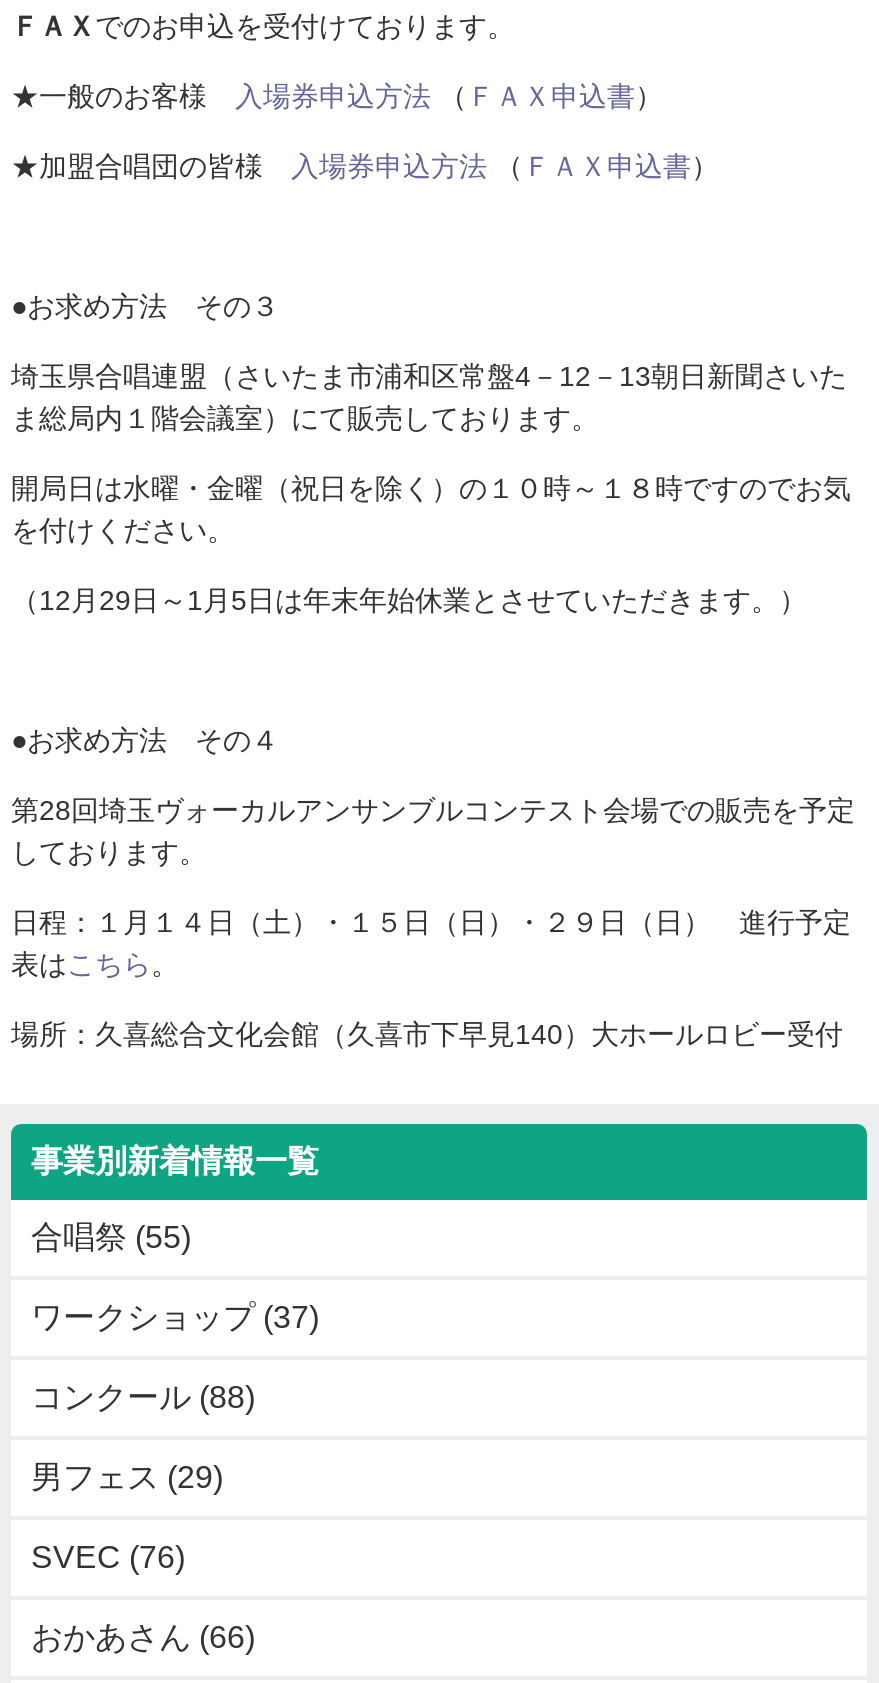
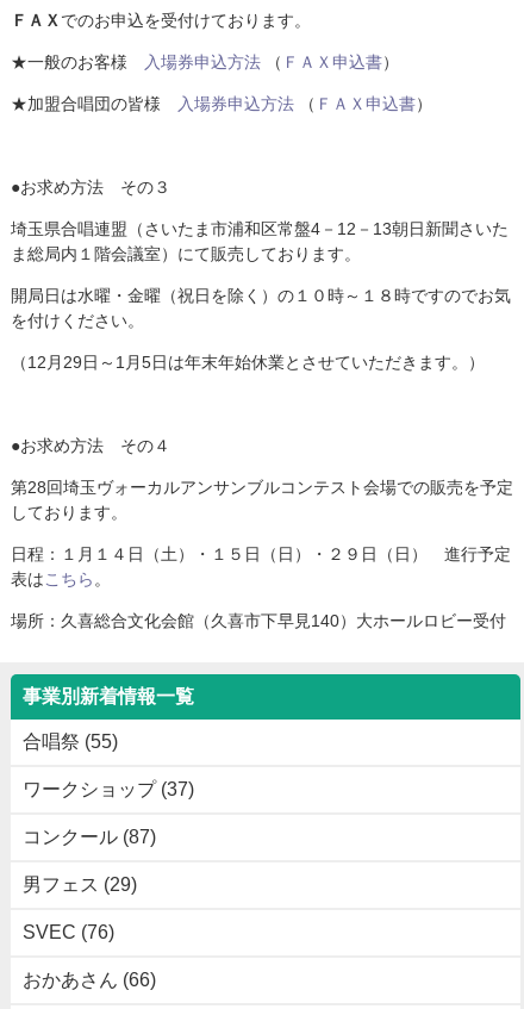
[31,1381,255,1415] コンクール (88) -> [23,827,156,847] コンクール (87)

